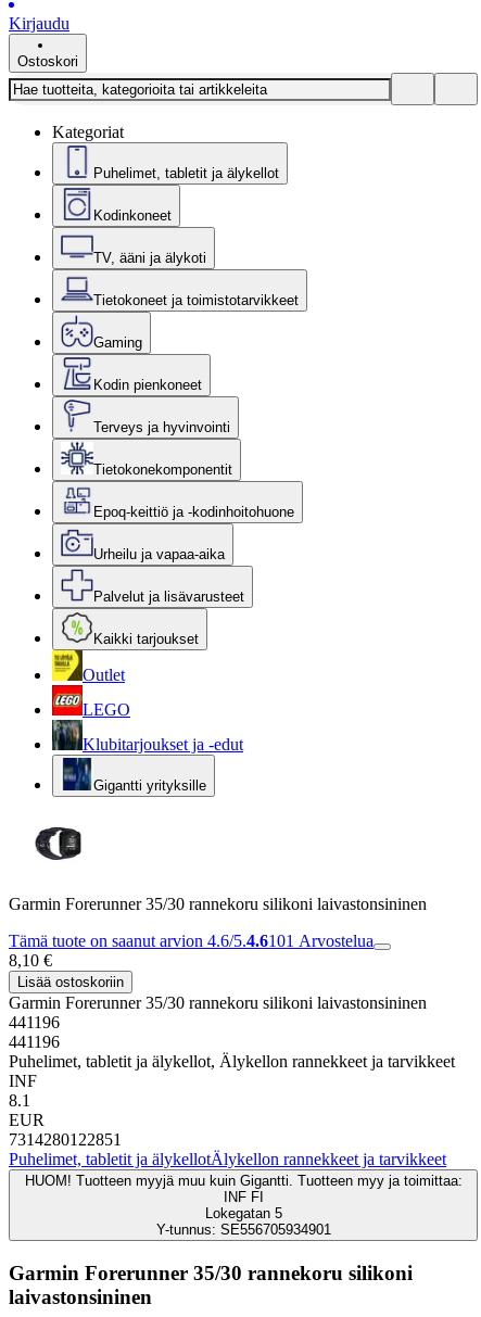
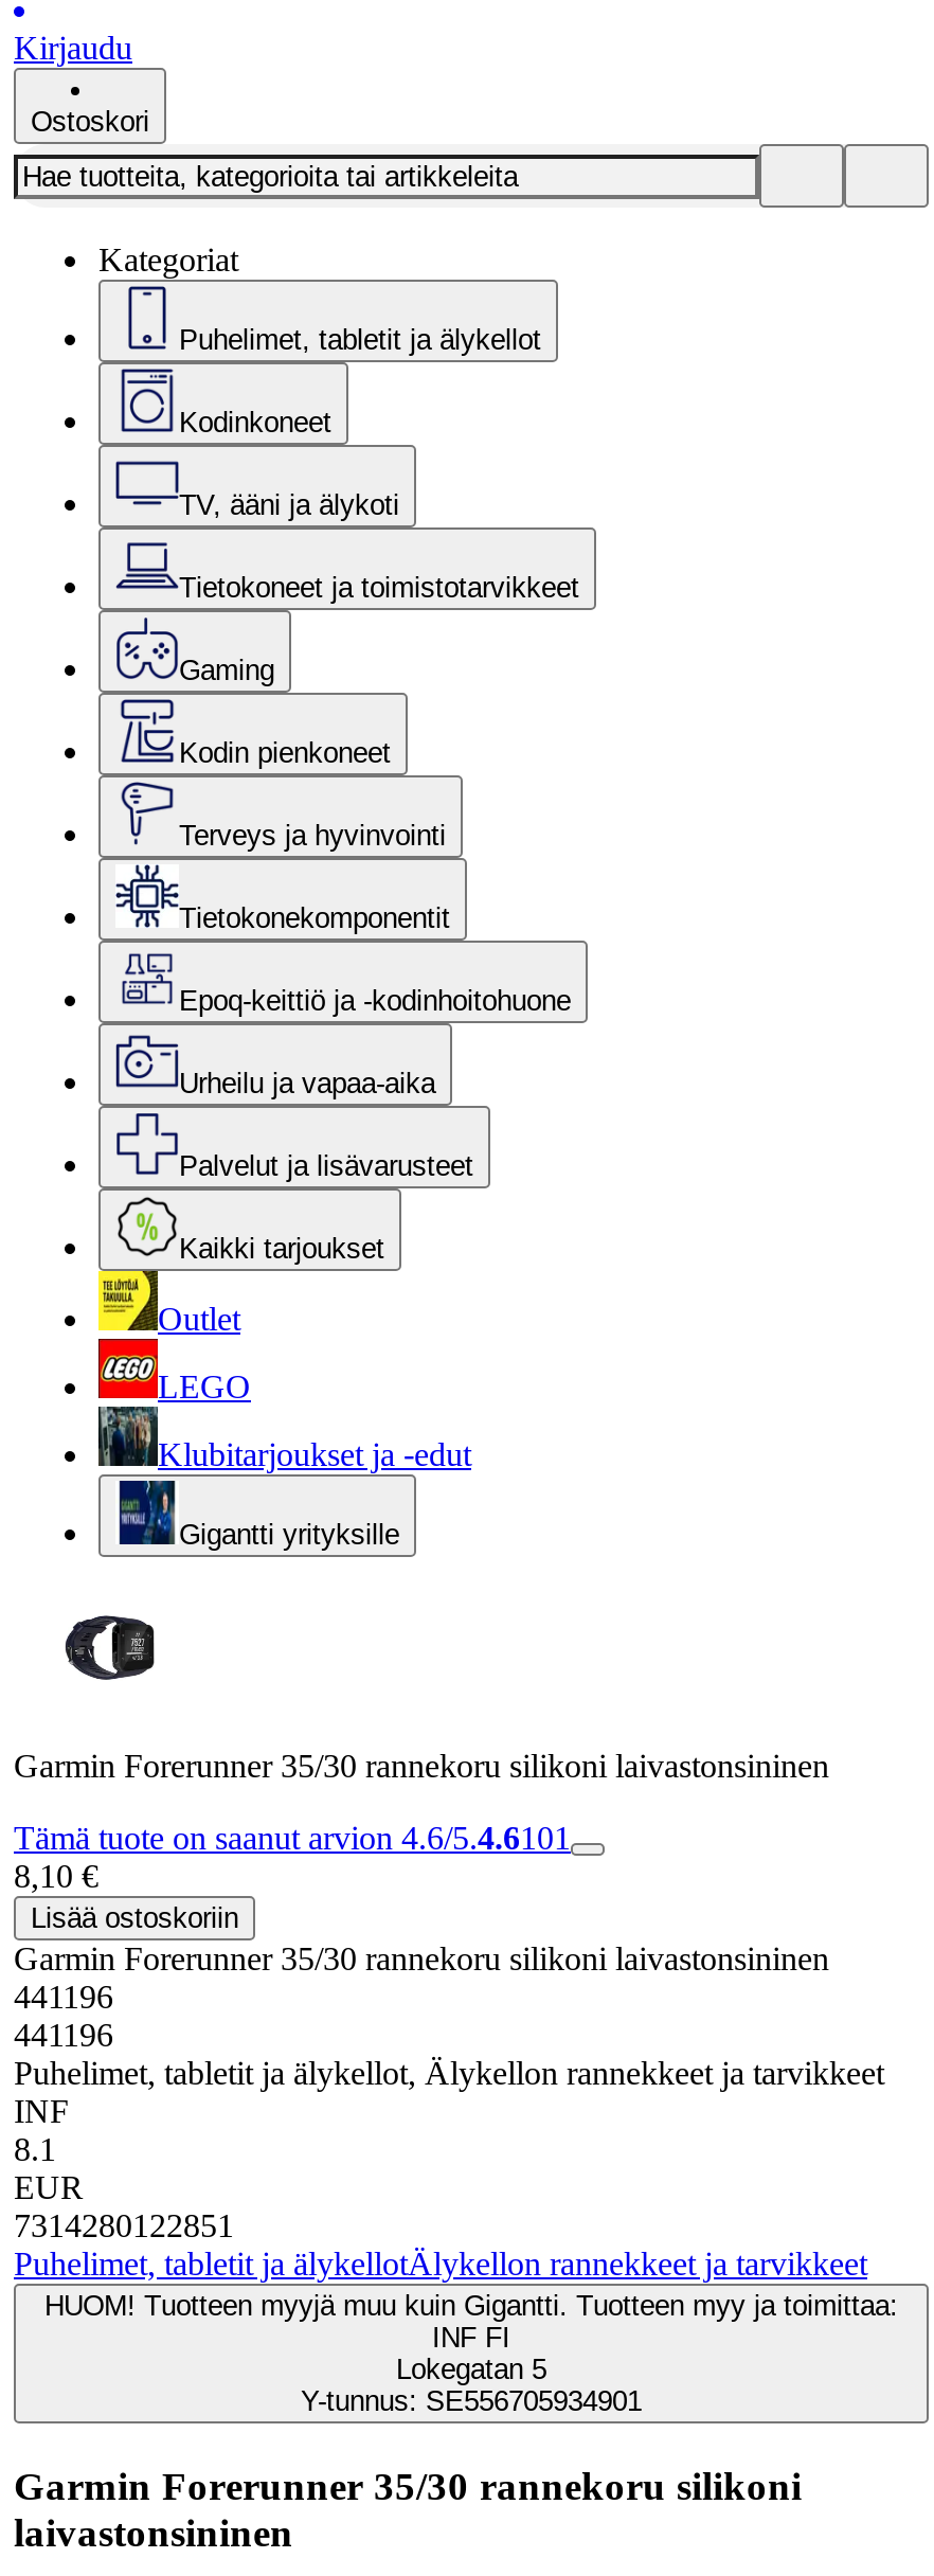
[9,932,374,950] Tämä tuote on saanut arvion 4.6/5.4.6101 Arvostelua -> [14,1820,571,1856] Tämä tuote on saanut arvion 4.6/5.4.6101

